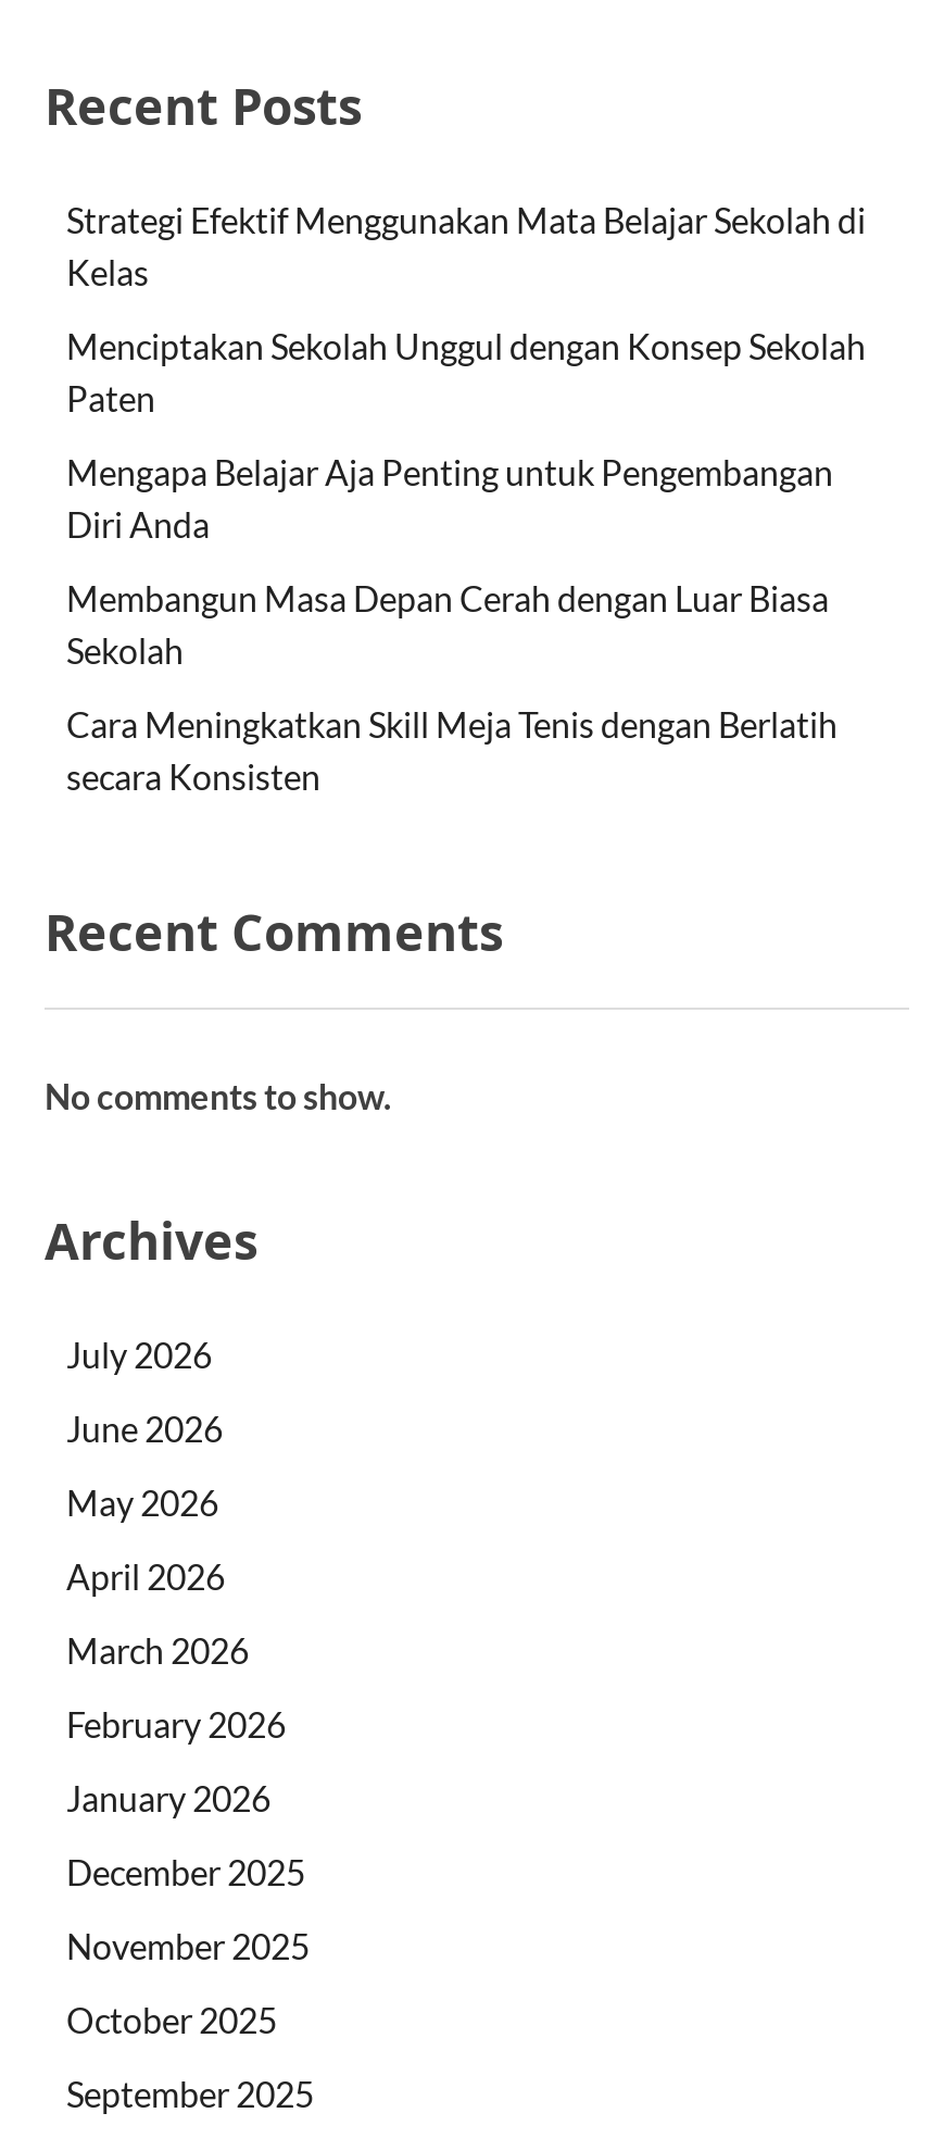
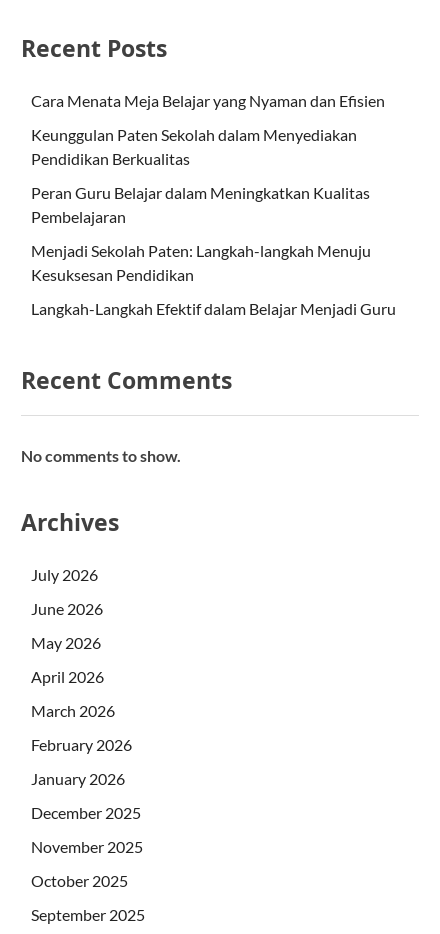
[66,198,866,292] Strategi Efektif Menggunakan Mata Belajar Sekolah di | Kelas -> [31,91,385,110] Cara Menata Meja Belajar yang Nyaman dan Efisien
[66,324,866,418] Menciptakan Sekolah Unggul dengan Konsep Sekolah | Paten -> [31,125,357,168] Keunggulan Paten Sekolah dalam Menyediakan | Pendidikan Berkualitas
[66,450,833,544] Mengapa Belajar Aja Penting untuk Pengembangan | Diri Anda -> [31,183,370,226] Peran Guru Belajar dalam Meningkatkan Kualitas | Pembelajaran
[66,576,829,670] Membangun Masa Depan Cerah dengan Luar Biasa | Sekolah -> [31,241,371,284] Menjadi Sekolah Paten: Langkah-langkah Menuju | Kesuksesan Pendidikan
[66,702,837,796] Cara Meningkatkan Skill Meja Tenis dengan Berlatih | secara Konsisten -> [31,299,396,318] Langkah-Langkah Efektif dalam Belajar Menjadi Guru

